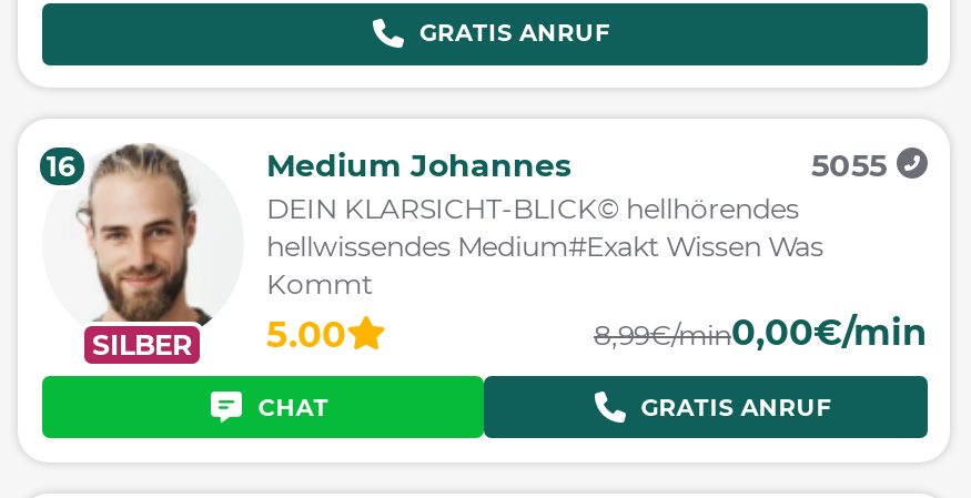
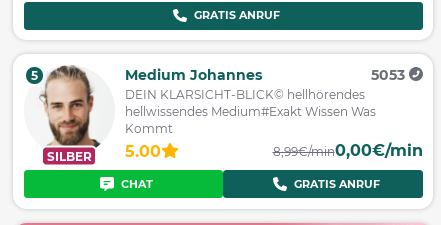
[47,149,75,182] 16 -> [30,67,37,82] 5
[811,144,896,184] 5055 -> [370,65,408,83] 5053

